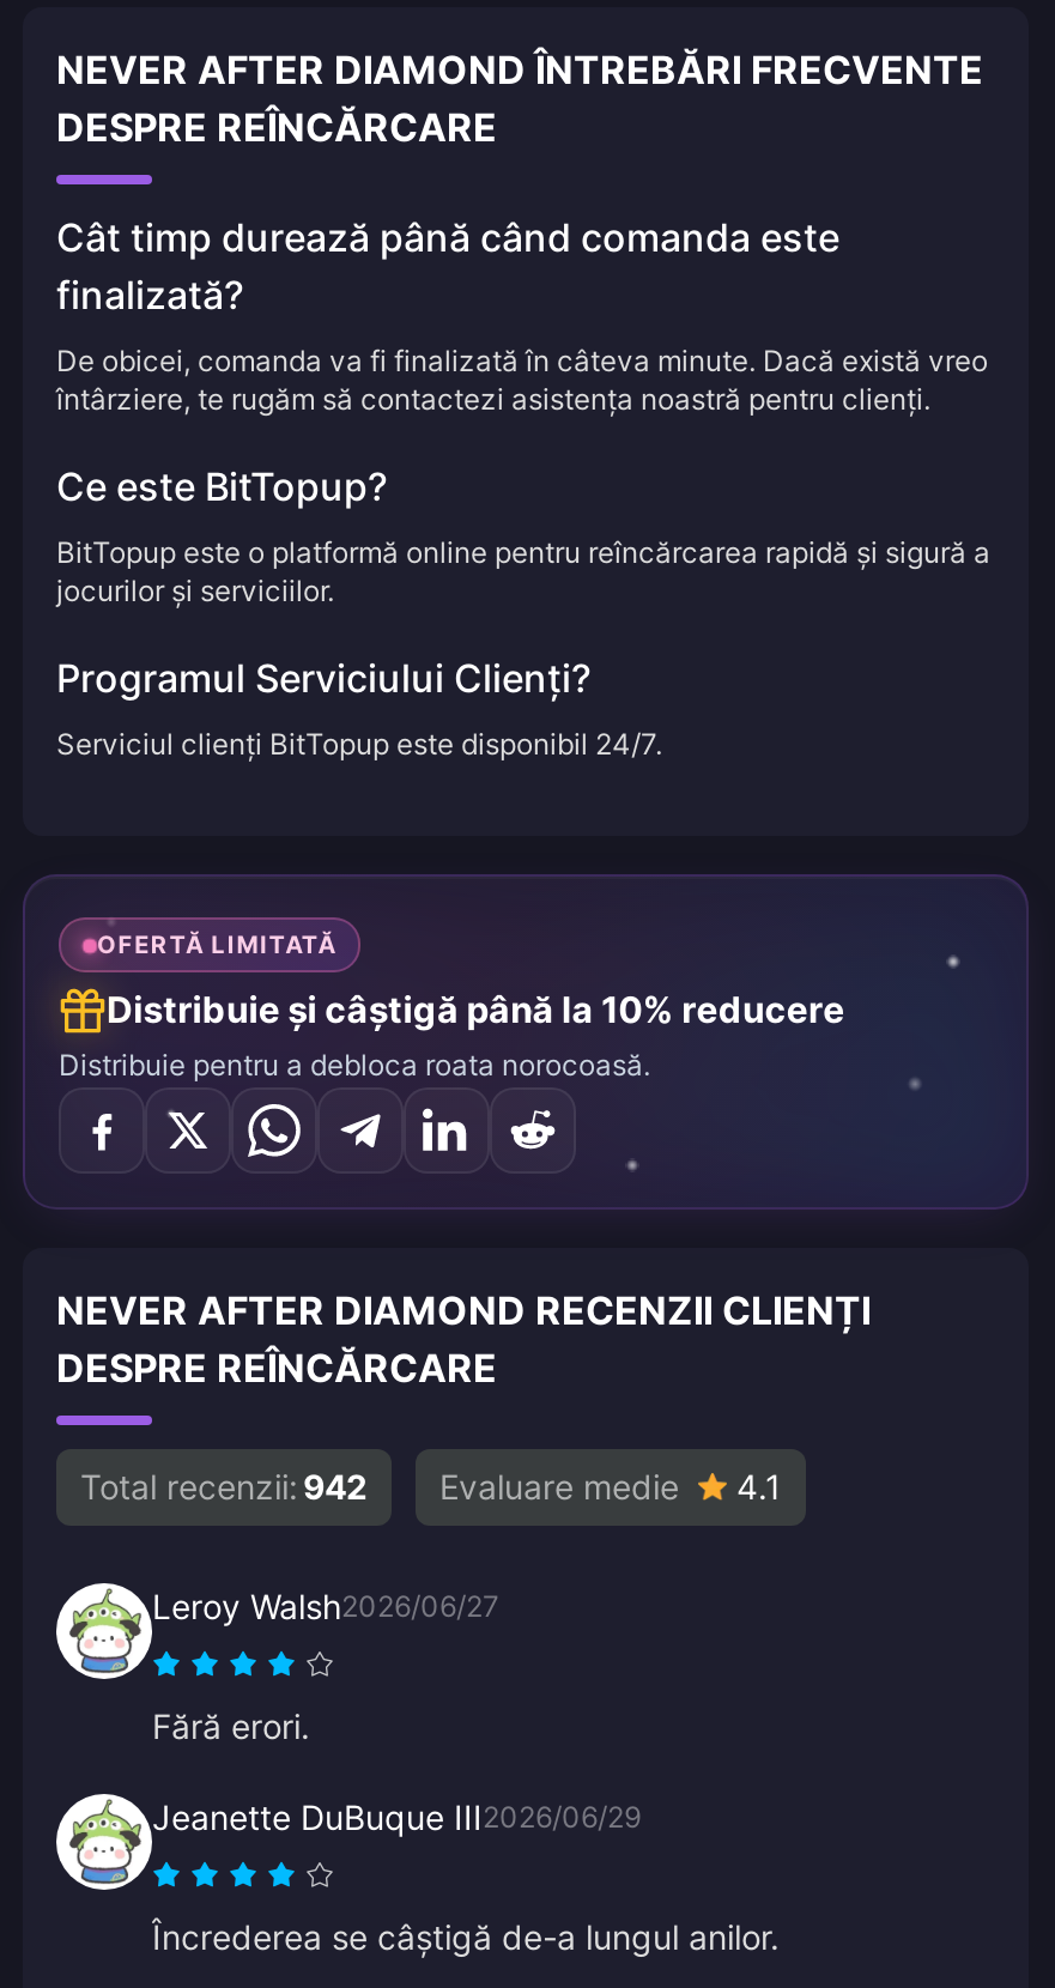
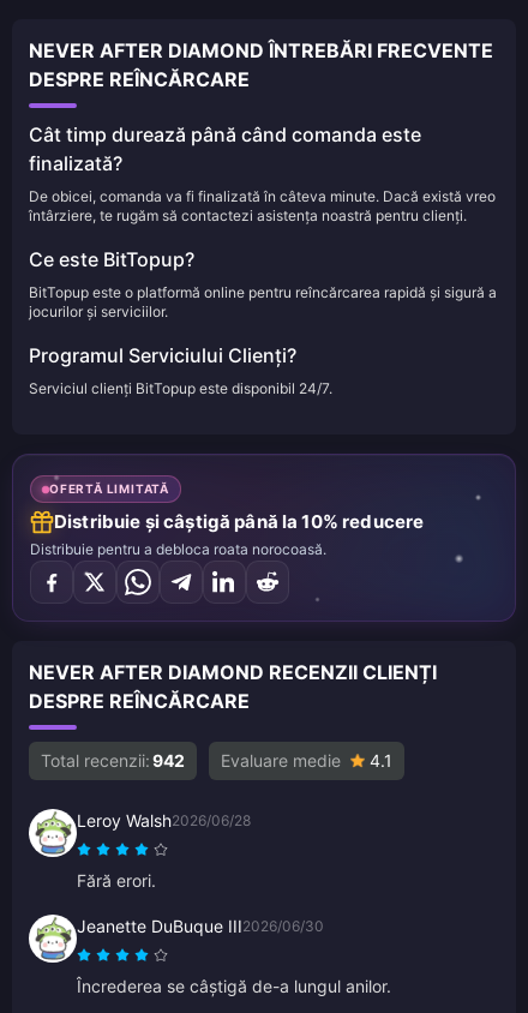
[152,1586,499,1627] Leroy Walsh2026/06/27 -> [77,811,251,831] Leroy Walsh2026/06/28
[152,1797,641,1838] Jeanette DuBuque III2026/06/29 -> [77,916,324,937] Jeanette DuBuque III2026/06/30

